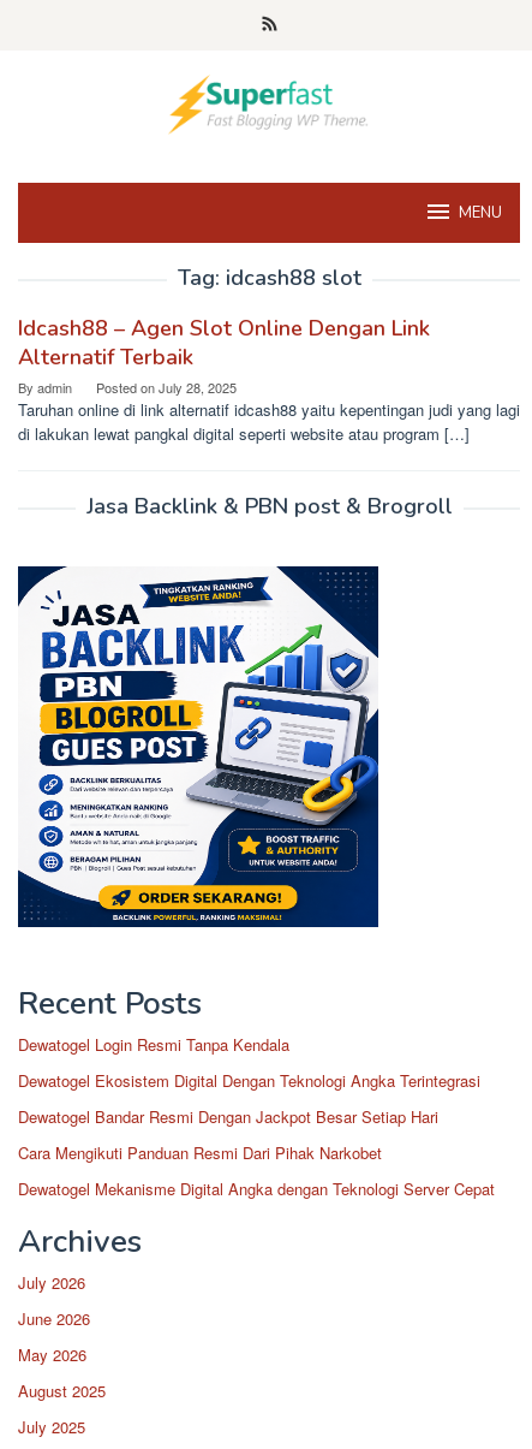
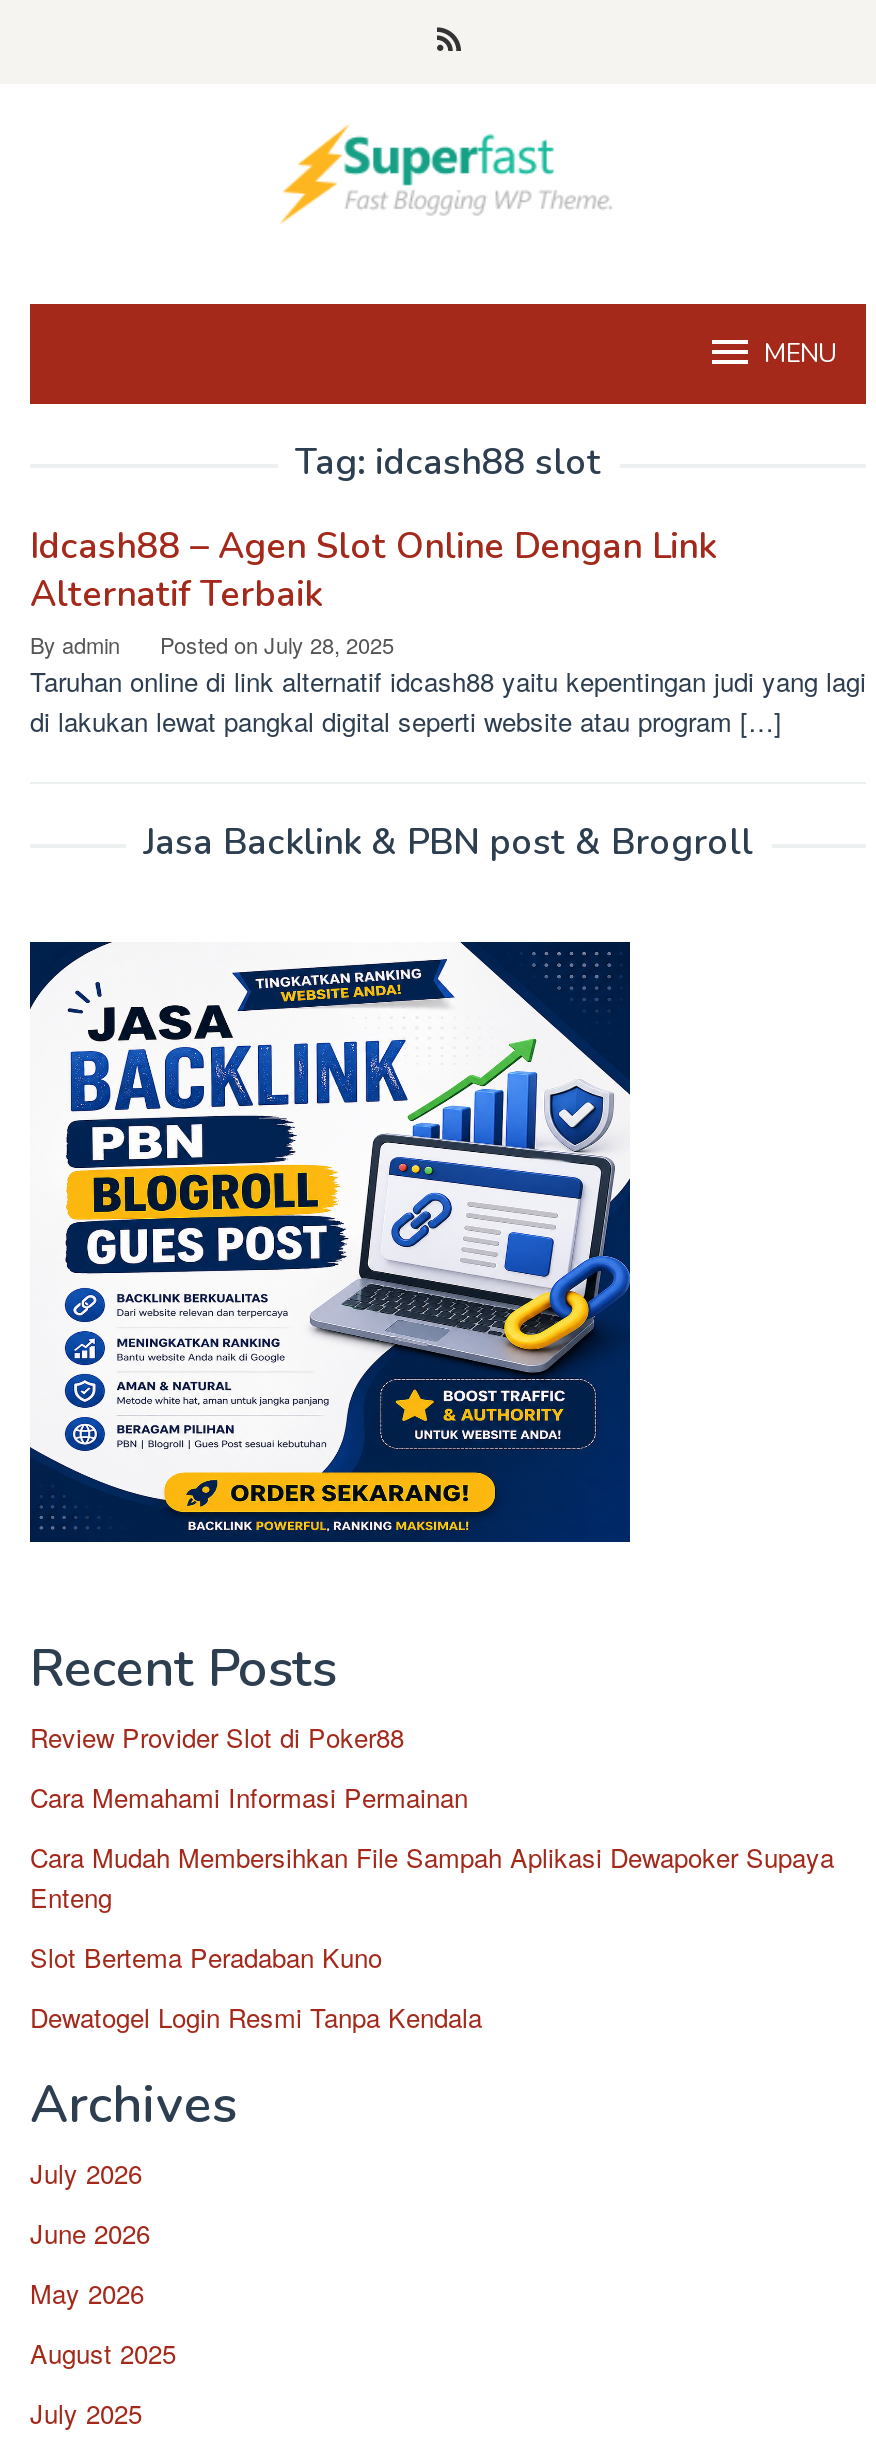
none -> [30,1718,834,1976] Review Provider Slot di Poker88 | Cara Memahami Informasi Permainan | Cara Mudah Membersihkan File Sampah Aplikasi Dewapoker Supaya | Enteng | Slot Bertema Peradaban Kuno
moved [18,1033,289,1056] -> [30,1998,482,2036]: Dewatogel Login Resmi Tanpa Kendala
[18,1069,495,1200] Dewatogel Ekosistem Digital Dengan Teknologi Angka Terintegrasi | Dewatogel Bandar Resmi Dengan Jackpot Besar Setiap Hari | Cara Mengikuti Panduan Resmi Dari Pihak Narkobet | Dewatogel Mekanisme Digital Angka dengan Teknologi Server Cepat -> none

